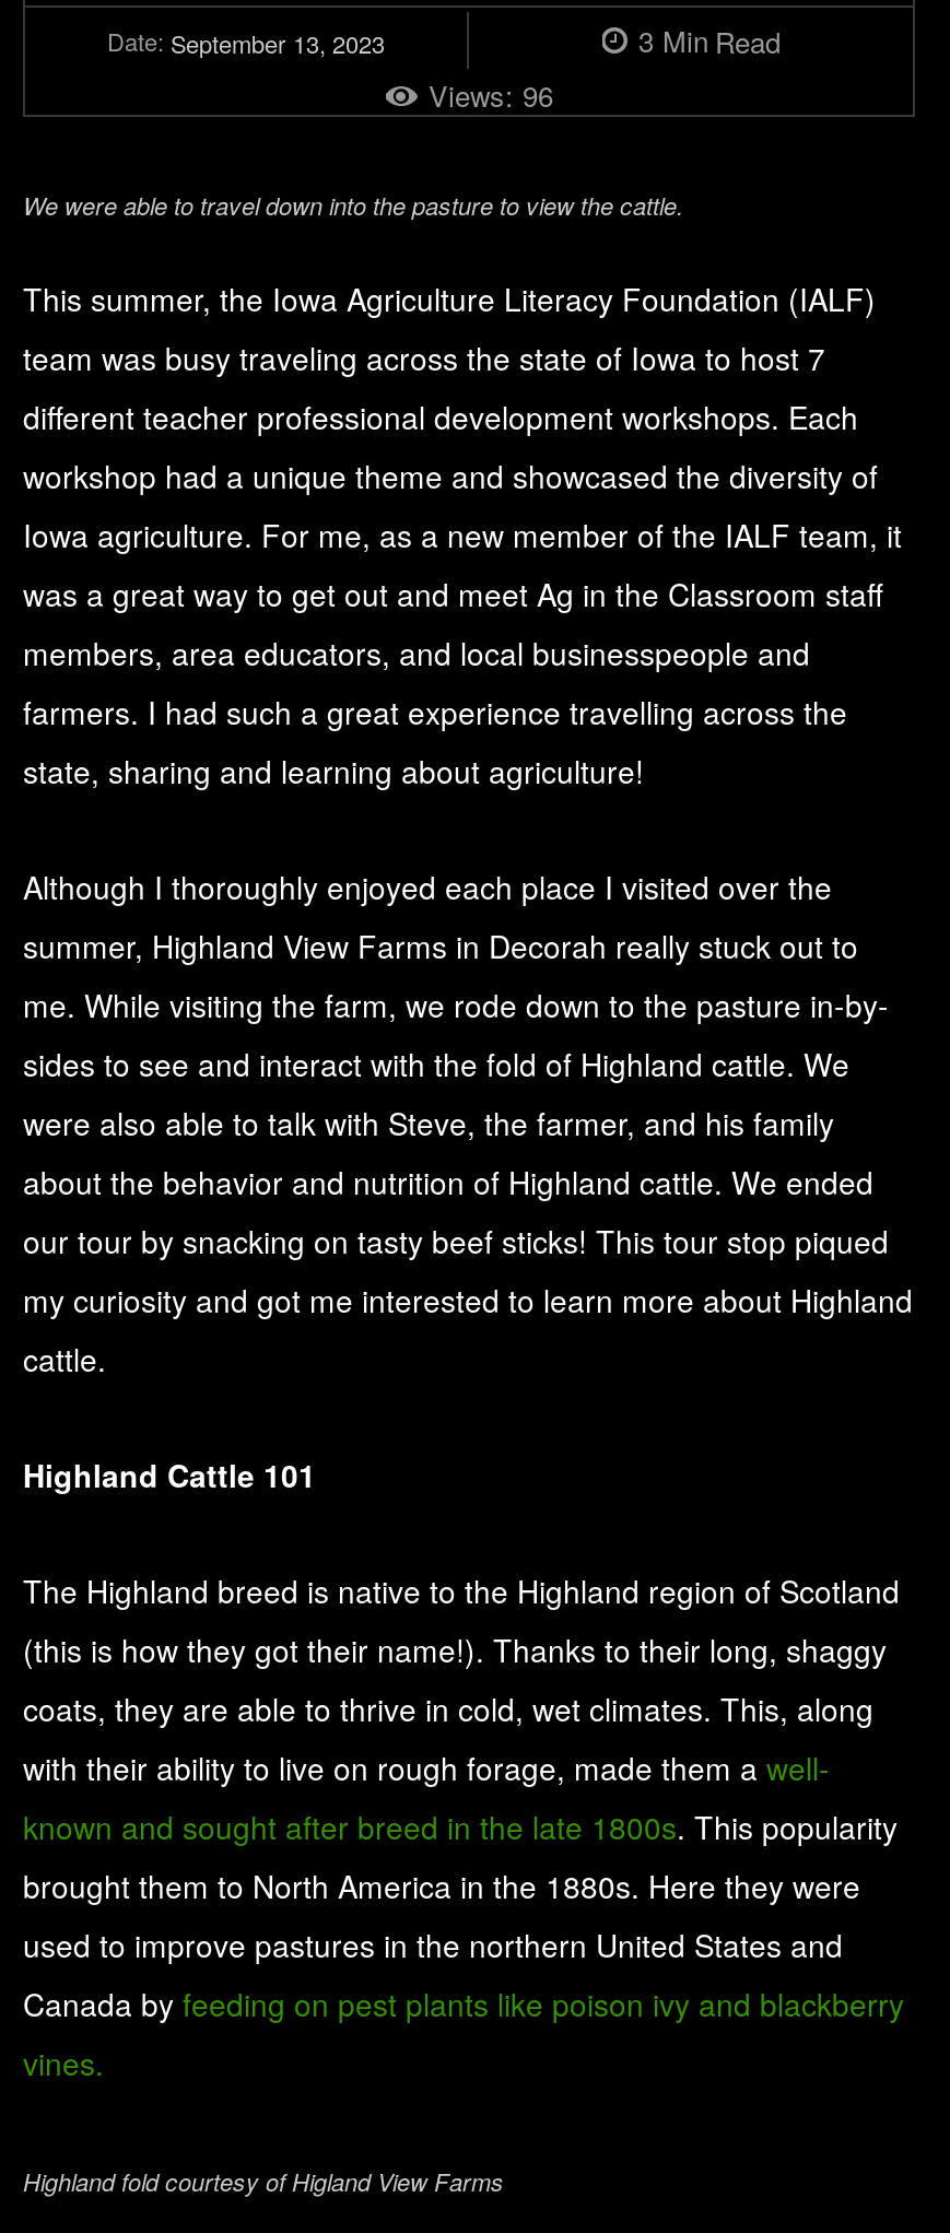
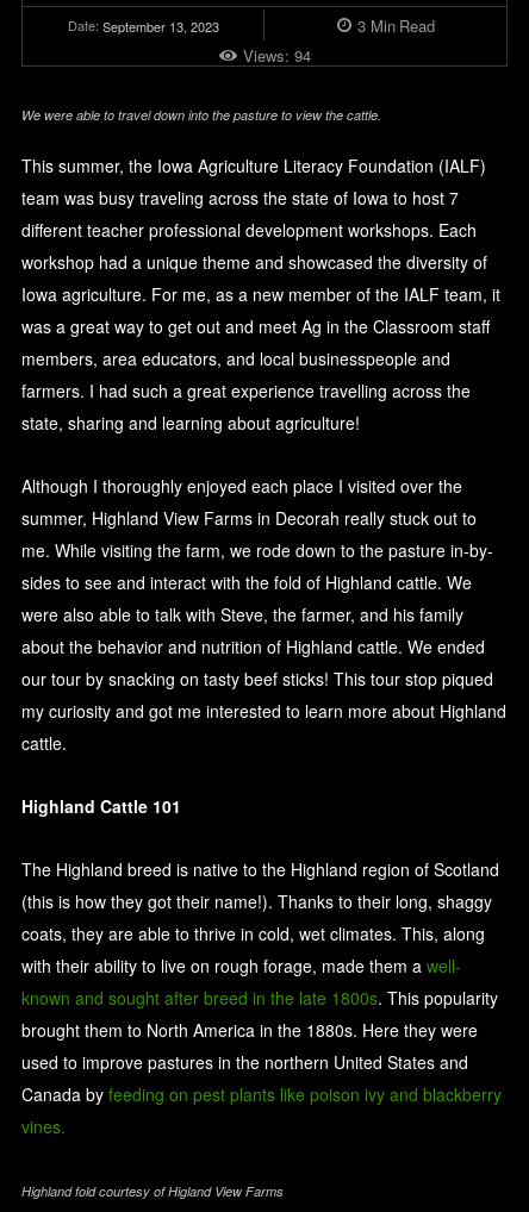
[429,74,553,115] Views: 96 -> [242,43,310,66] Views: 94

